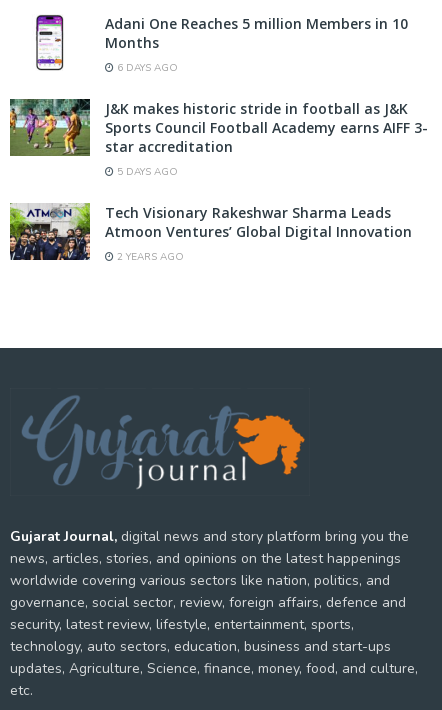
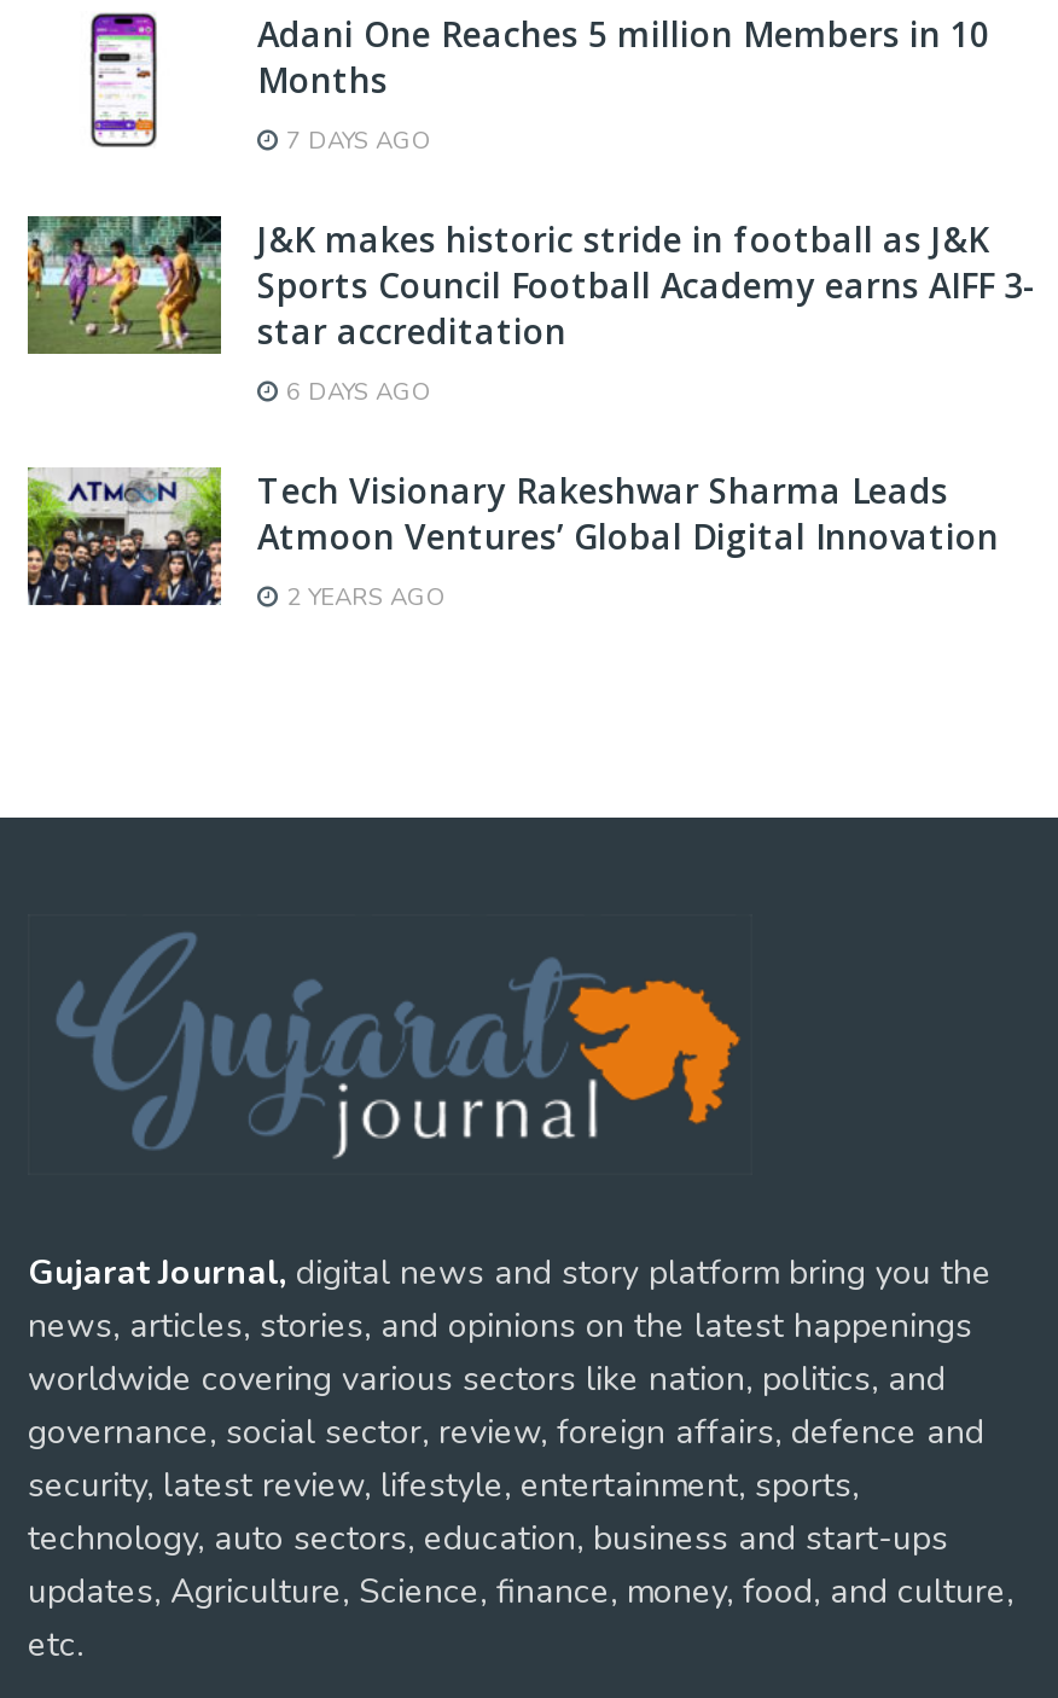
[114,61,178,75] 6 DAYS AGO -> [279,124,434,158] 7 DAYS AGO
[114,165,178,179] 5 DAYS AGO -> [279,376,434,409] 6 DAYS AGO

